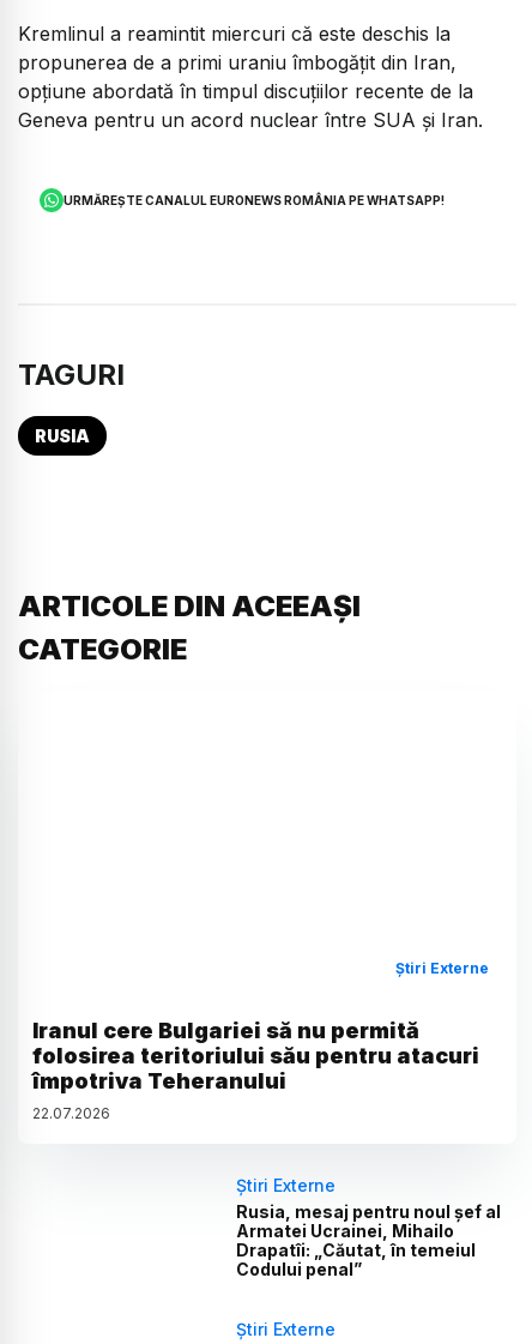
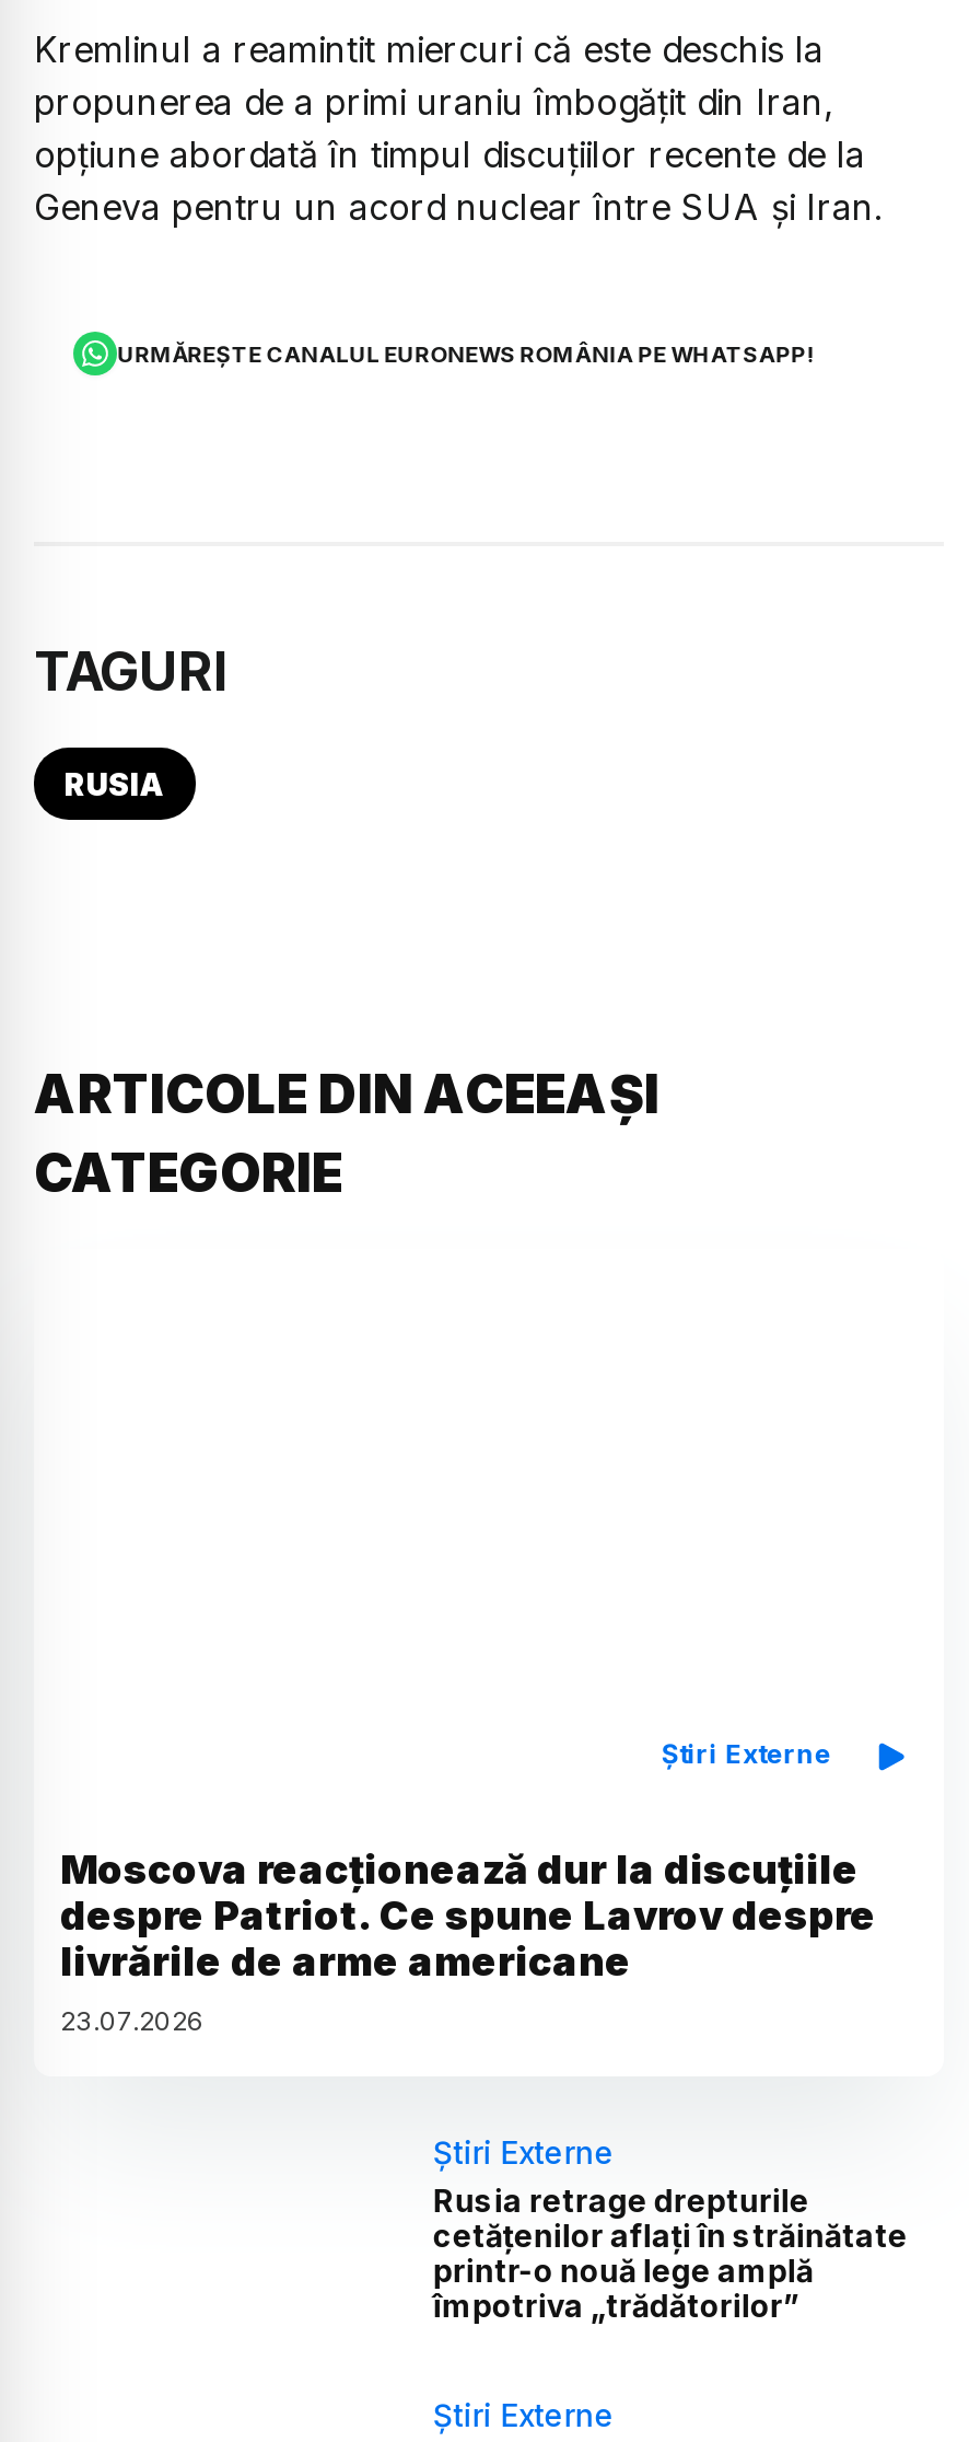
[32,1018,479,1122] Iranul cere Bulgariei să nu permită | folosirea teritoriului său pentru atacuri | împotriva Teheranului | 22.07.2026 -> [60,1846,876,2036] Moscova reacționează dur la discuțiile | despre Patriot. Ce spune Lavrov despre | livrările de arme americane | 23.07.2026
[237,1201,501,1279] Rusia, mesaj pentru noul șef al | Armatei Ucrainei, Mihailo | Drapatîi: „Căutat, în temeiul | Codului penal” -> [433,2181,908,2323] Rusia retrage drepturile | cetățenilor aflați în străinătate | printr-o nouă lege amplă | împotriva „trădătorilor”

